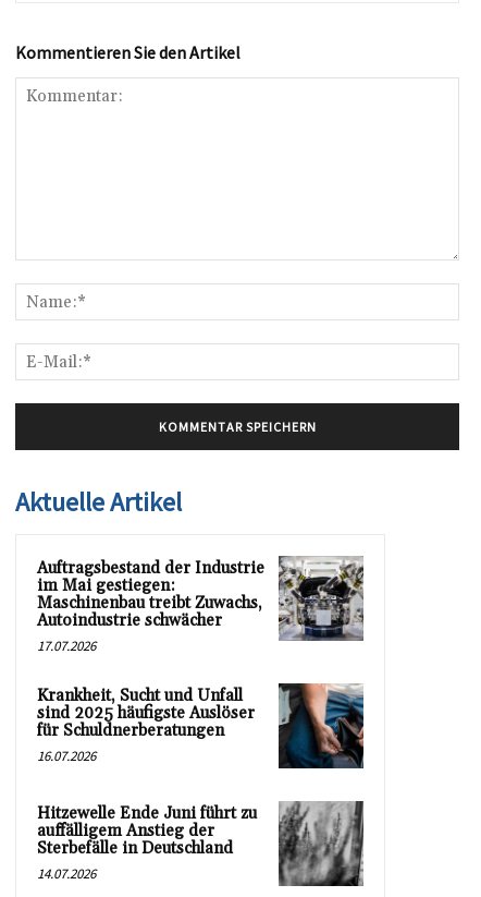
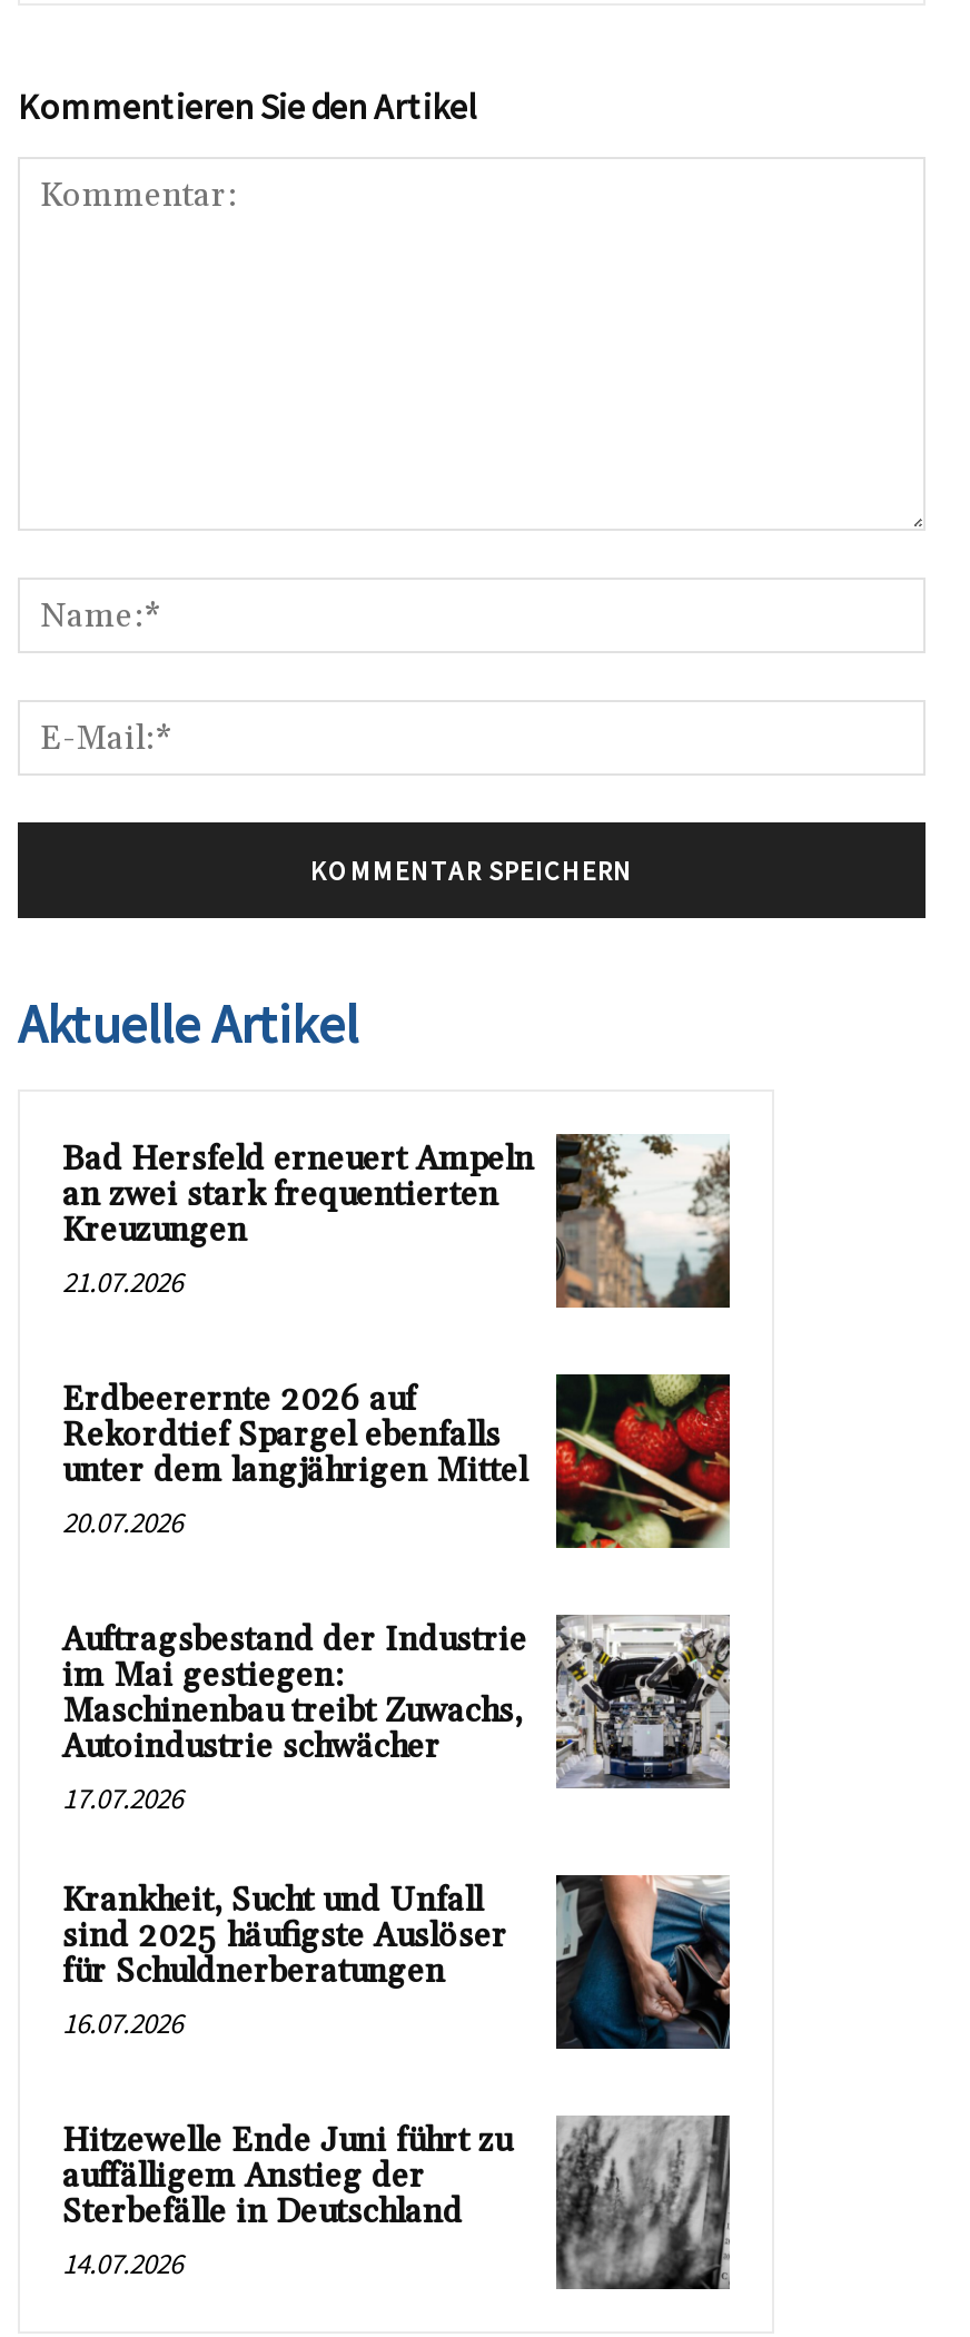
none -> [62,1134,730,1542] [image] | Bad Hersfeld erneuert Ampeln | an zwei stark frequentierten | Kreuzungen | 21.07.2026 | Erdbeerernte 2026 auf | Rekordtief Spargel ebenfalls | unter dem langjährigen Mittel | 20.07.2026
none -> [554,1372,732,1550] [image]

